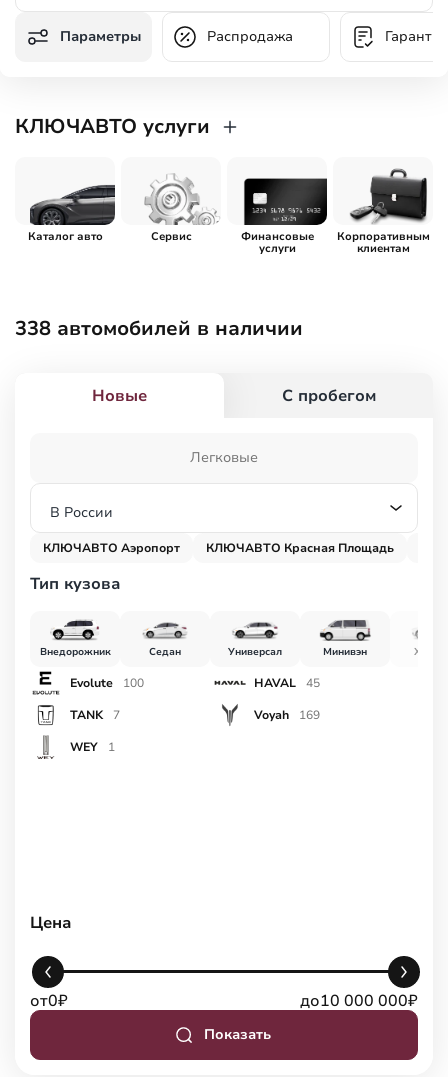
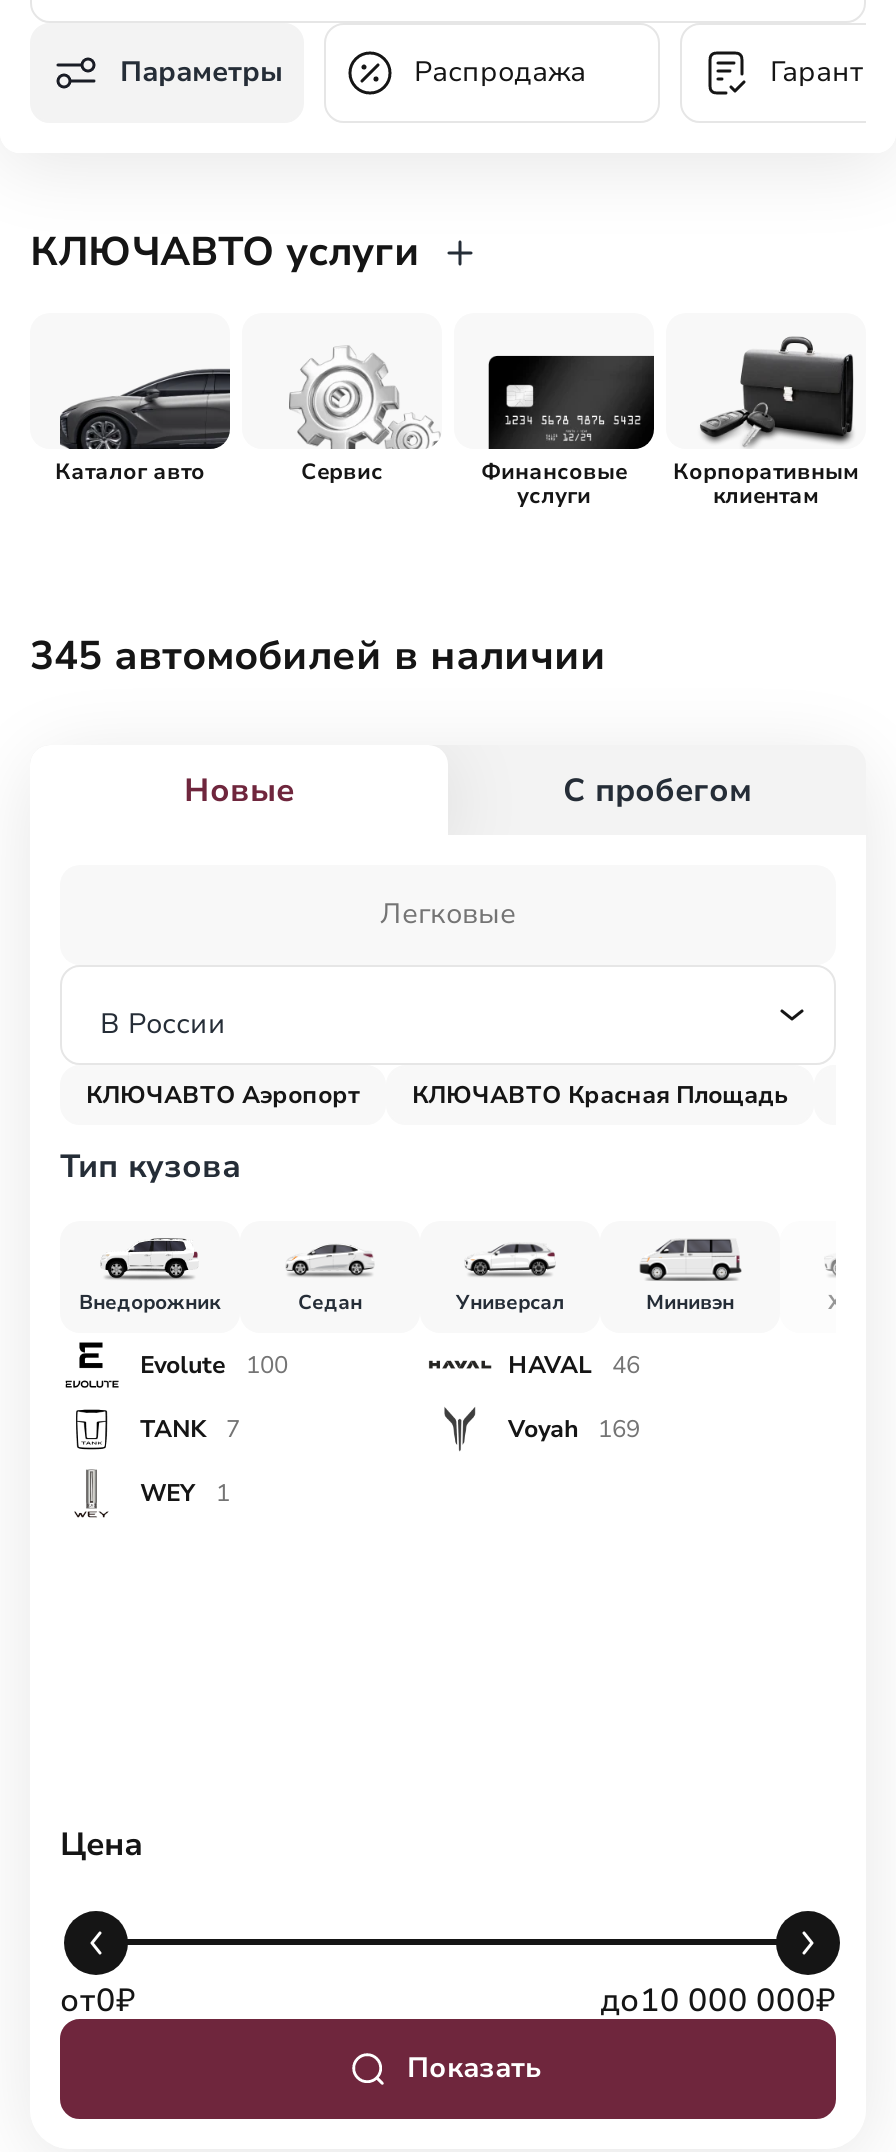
[15,315,303,342] 338 автомобилей в наличии -> [30,629,606,683] 345 автомобилей в наличии
[254,674,320,691] HAVAL 45 -> [508,1348,640,1381] HAVAL 46

